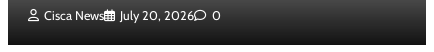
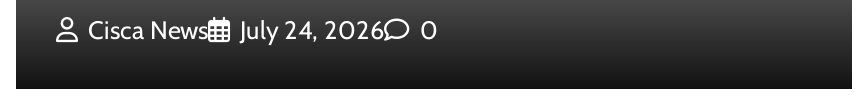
[120,8,194,23] July 20, 2026 -> [240,16,384,46] July 24, 2026

